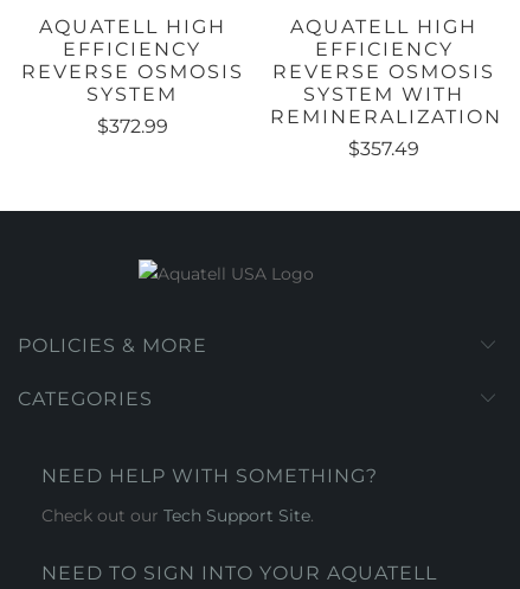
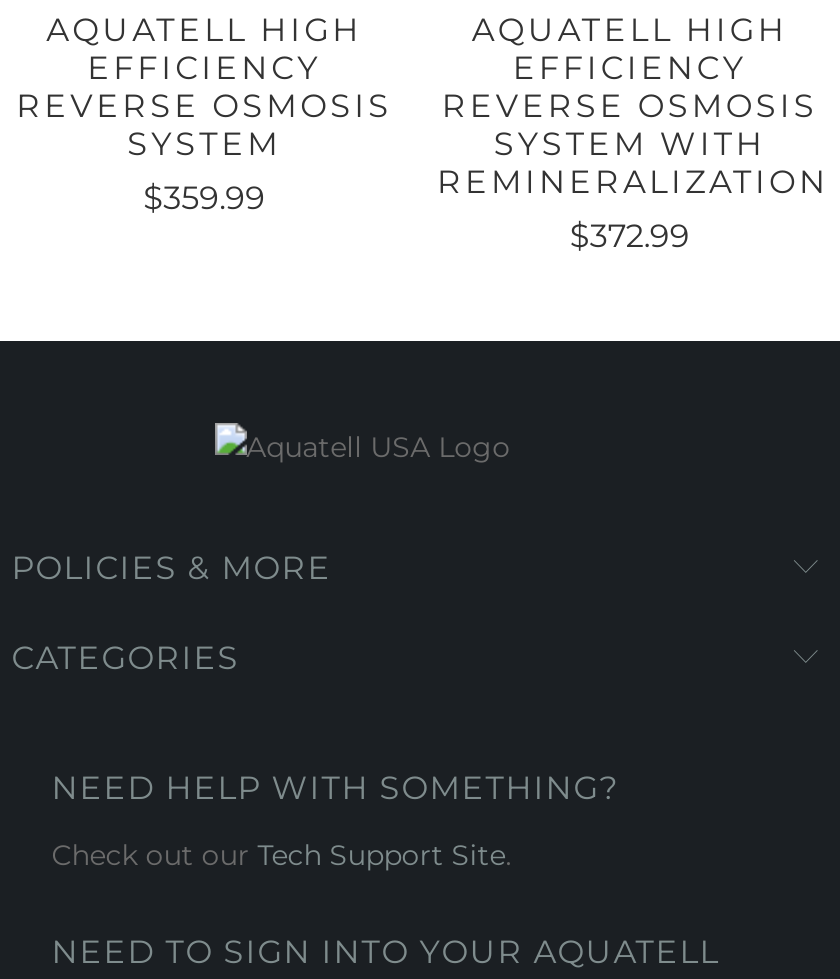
[97,115,168,138] $372.99 -> [143,180,265,218] $359.99
[349,138,420,160] $357.49 -> [570,218,690,256] $372.99

